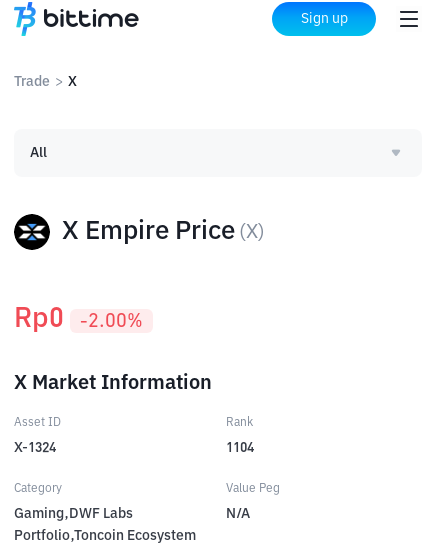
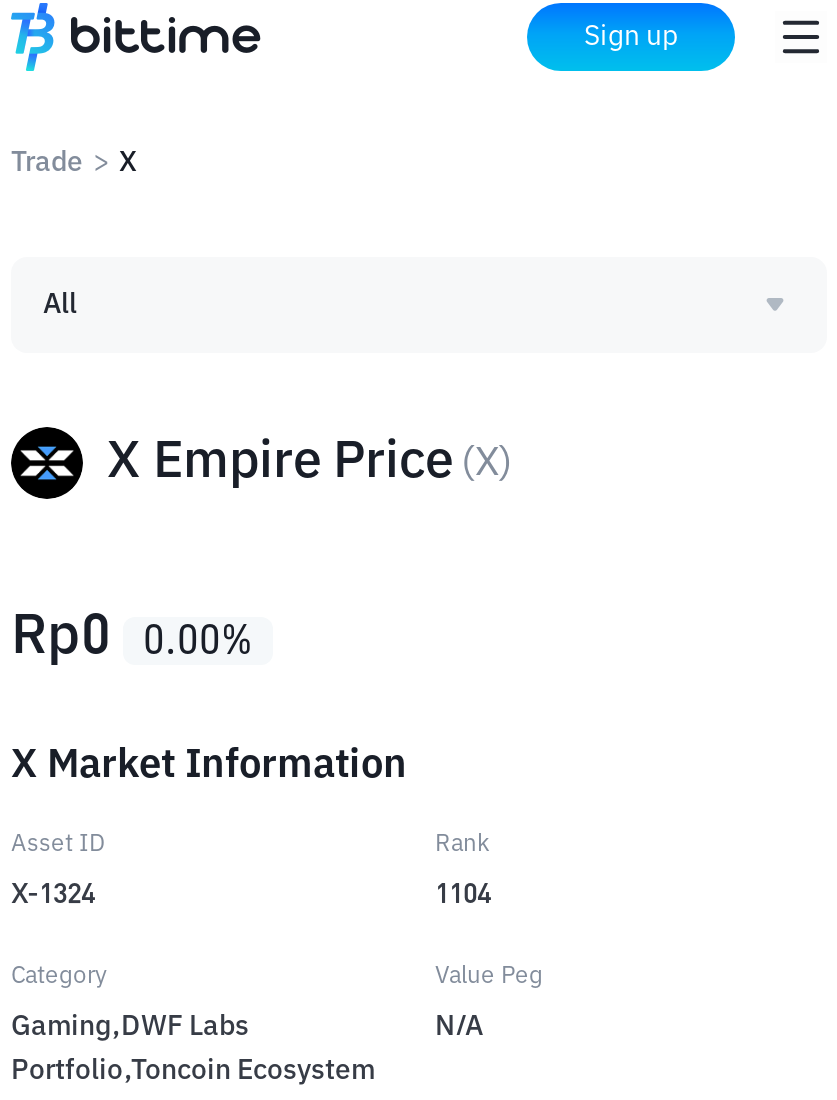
[14,305,143,333] Rp0 -2.00% -> [11,609,253,665] Rp0 0.00%

